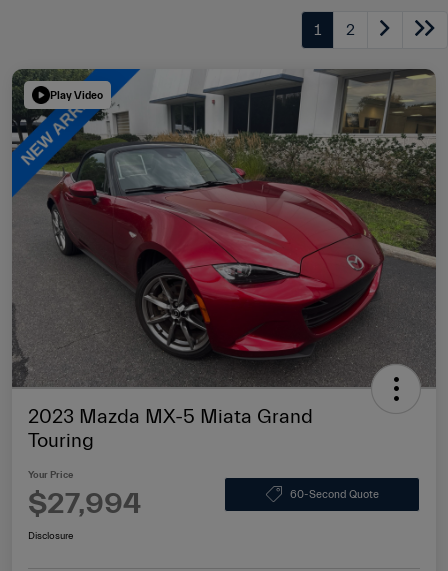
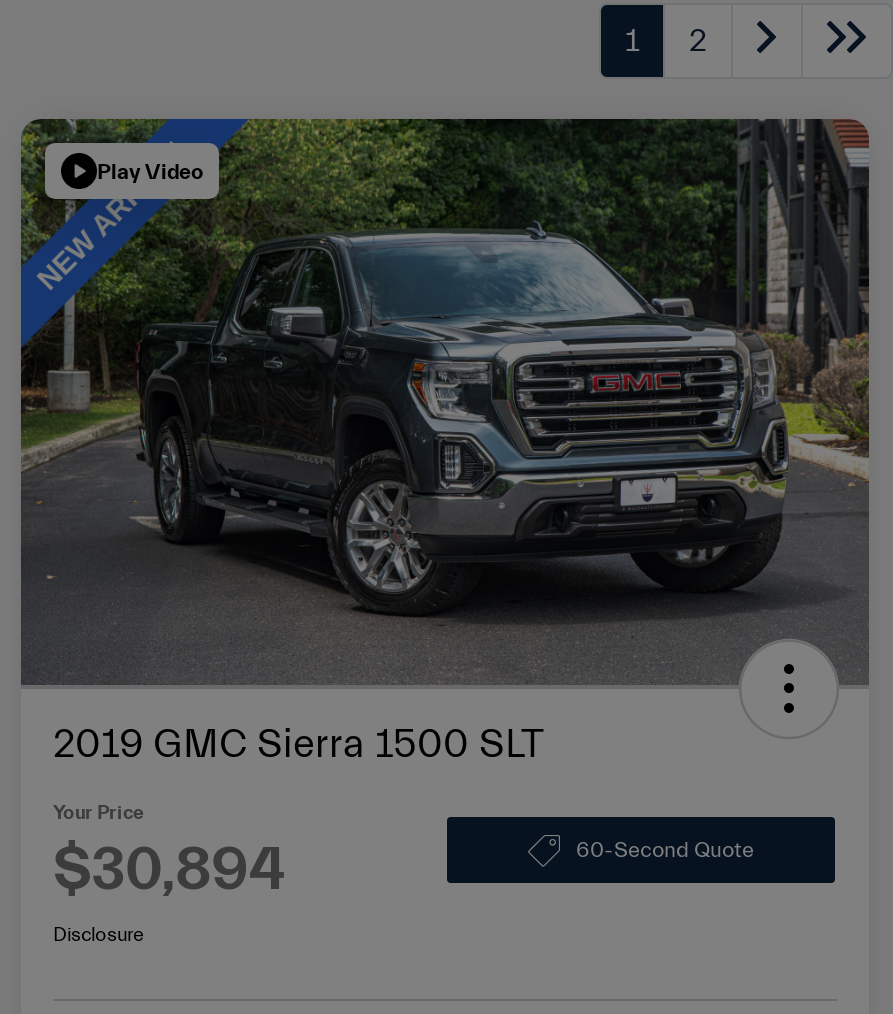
[11,68,436,452] [image] | 2023 Mazda MX-5 Miata Grand | Touring -> [19,117,869,767] [image] | 2019 GMC Sierra 1500 SLT
[28,486,141,521] $27,994 -> [53,835,285,905] $30,894

